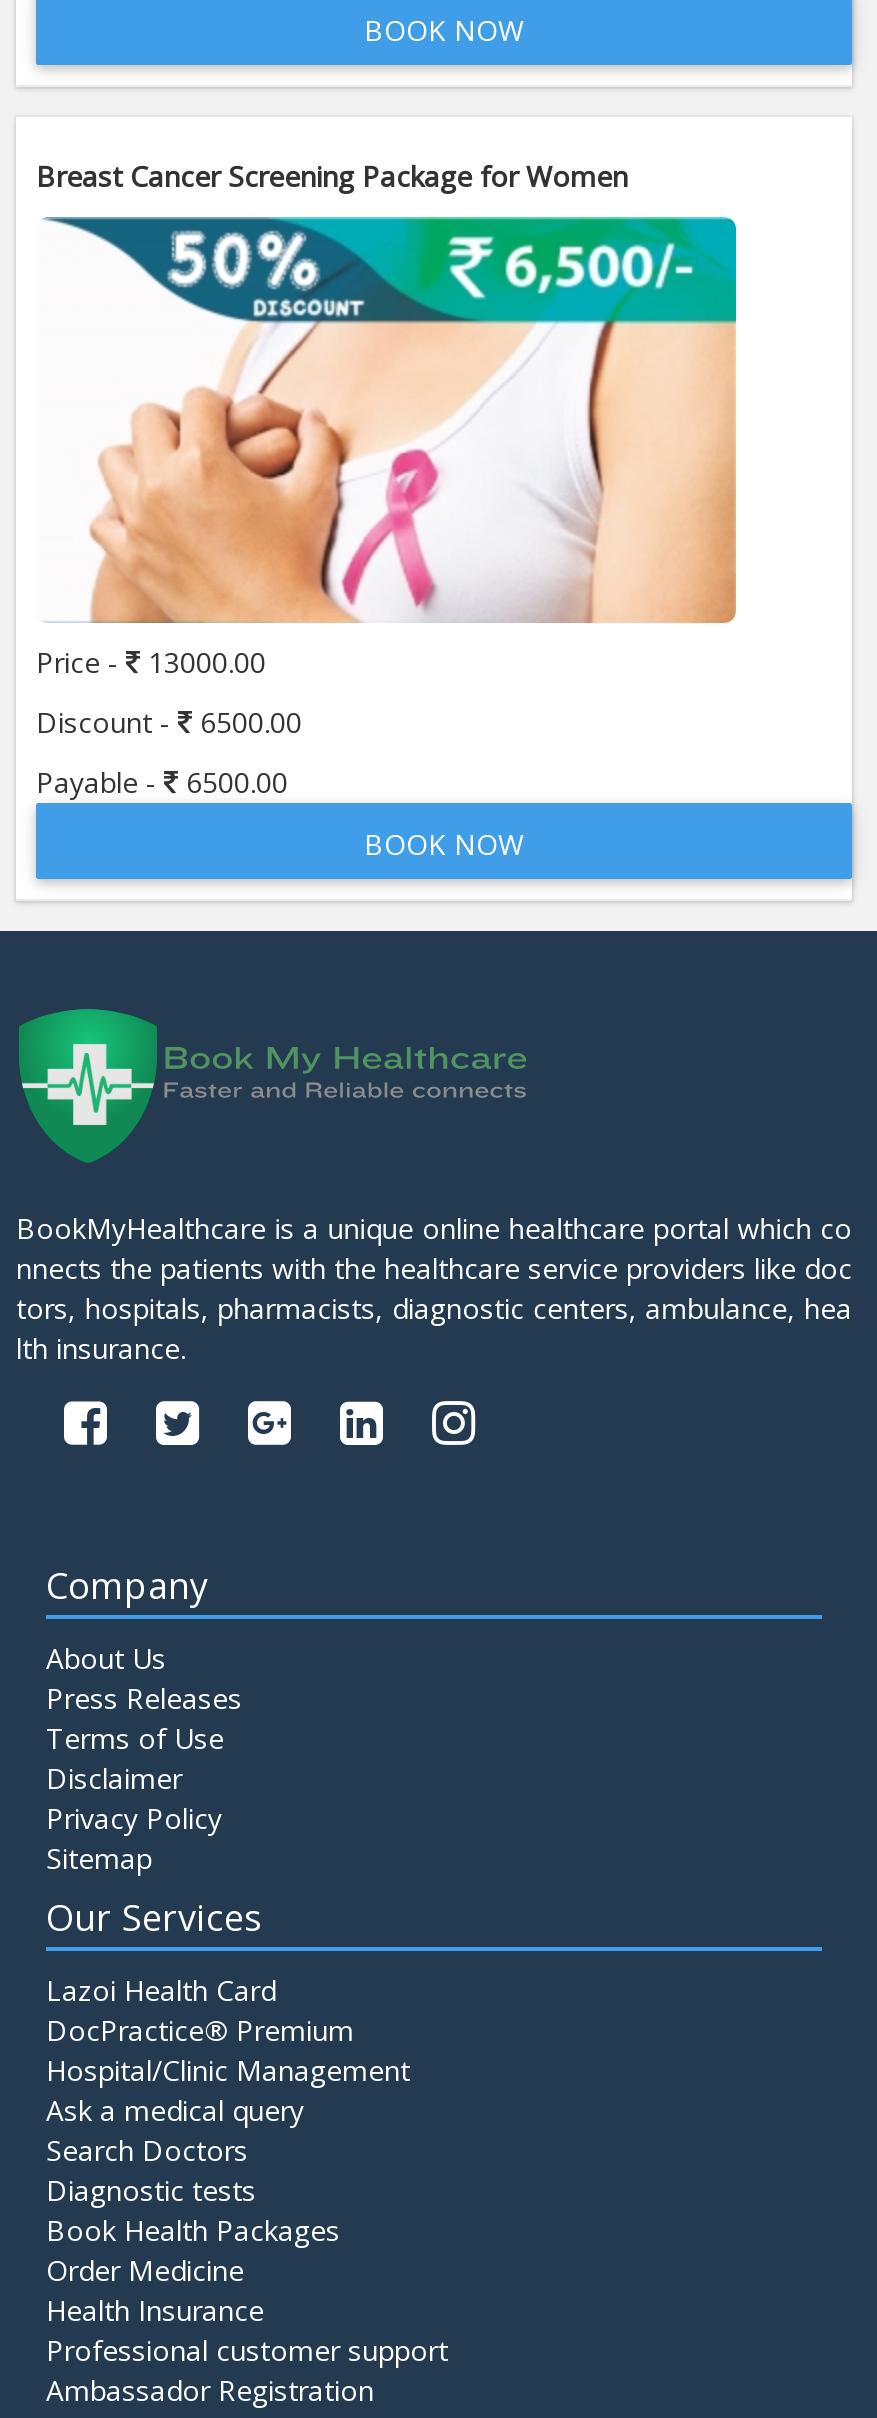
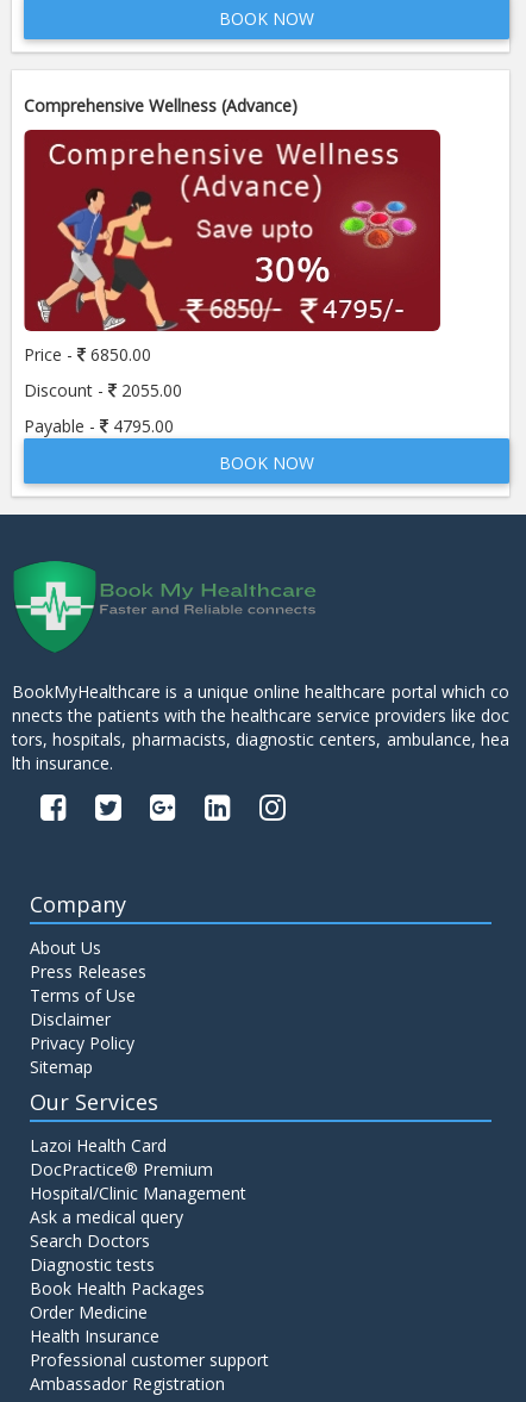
[36,157,628,195] Breast Cancer Screening Package for Women -> [24,94,298,117] Comprehensive Wellness (Advance)
[36,215,738,681] [image] | Price - 13000.00 -> [23,129,442,366] [image] | Price - 6850.00
[36,703,302,741] Discount - 6500.00 -> [24,379,182,401] Discount - 2055.00
[36,763,288,801] Payable - 6500.00 -> [24,415,174,437] Payable - 4795.00

